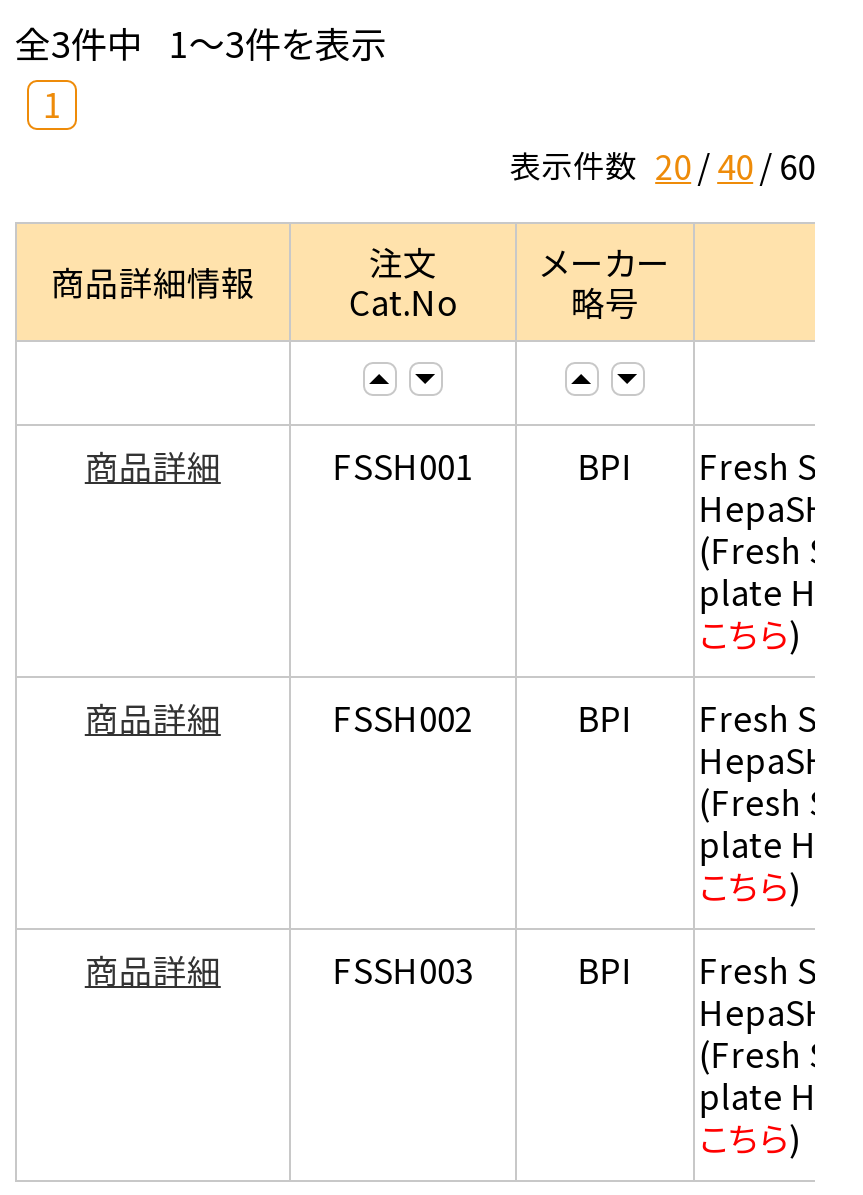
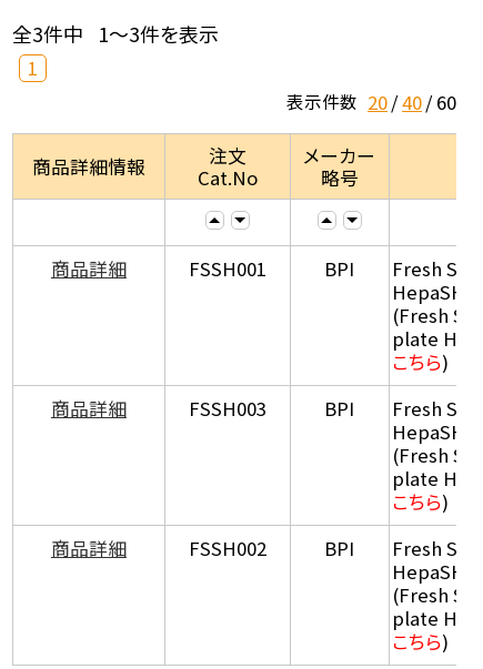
[333,694,473,742] FSSH002 -> [189,395,266,421] FSSH003
[333,946,473,994] FSSH003 -> [189,535,266,561] FSSH002

